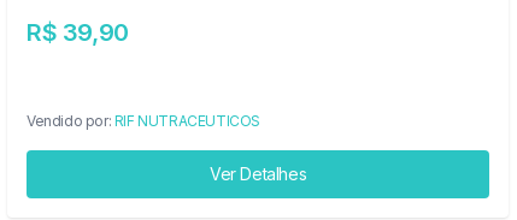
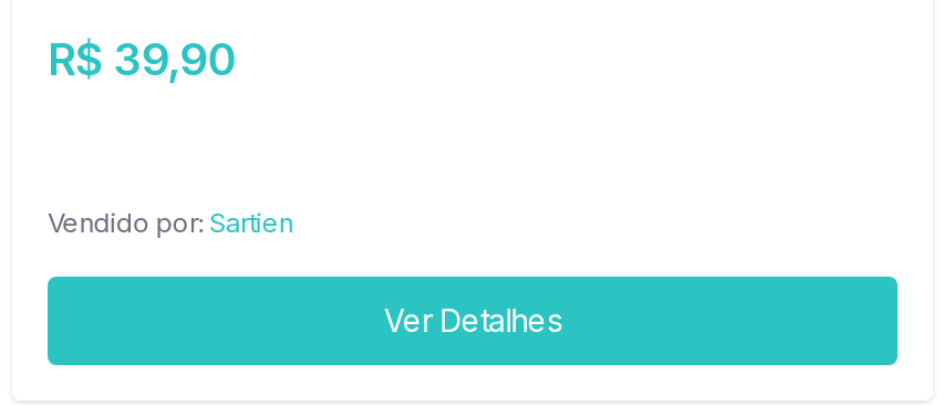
[27,112,260,130] Vendido por: RIF NUTRACEUTICOS -> [48,206,293,239] Vendido por: Sartien

